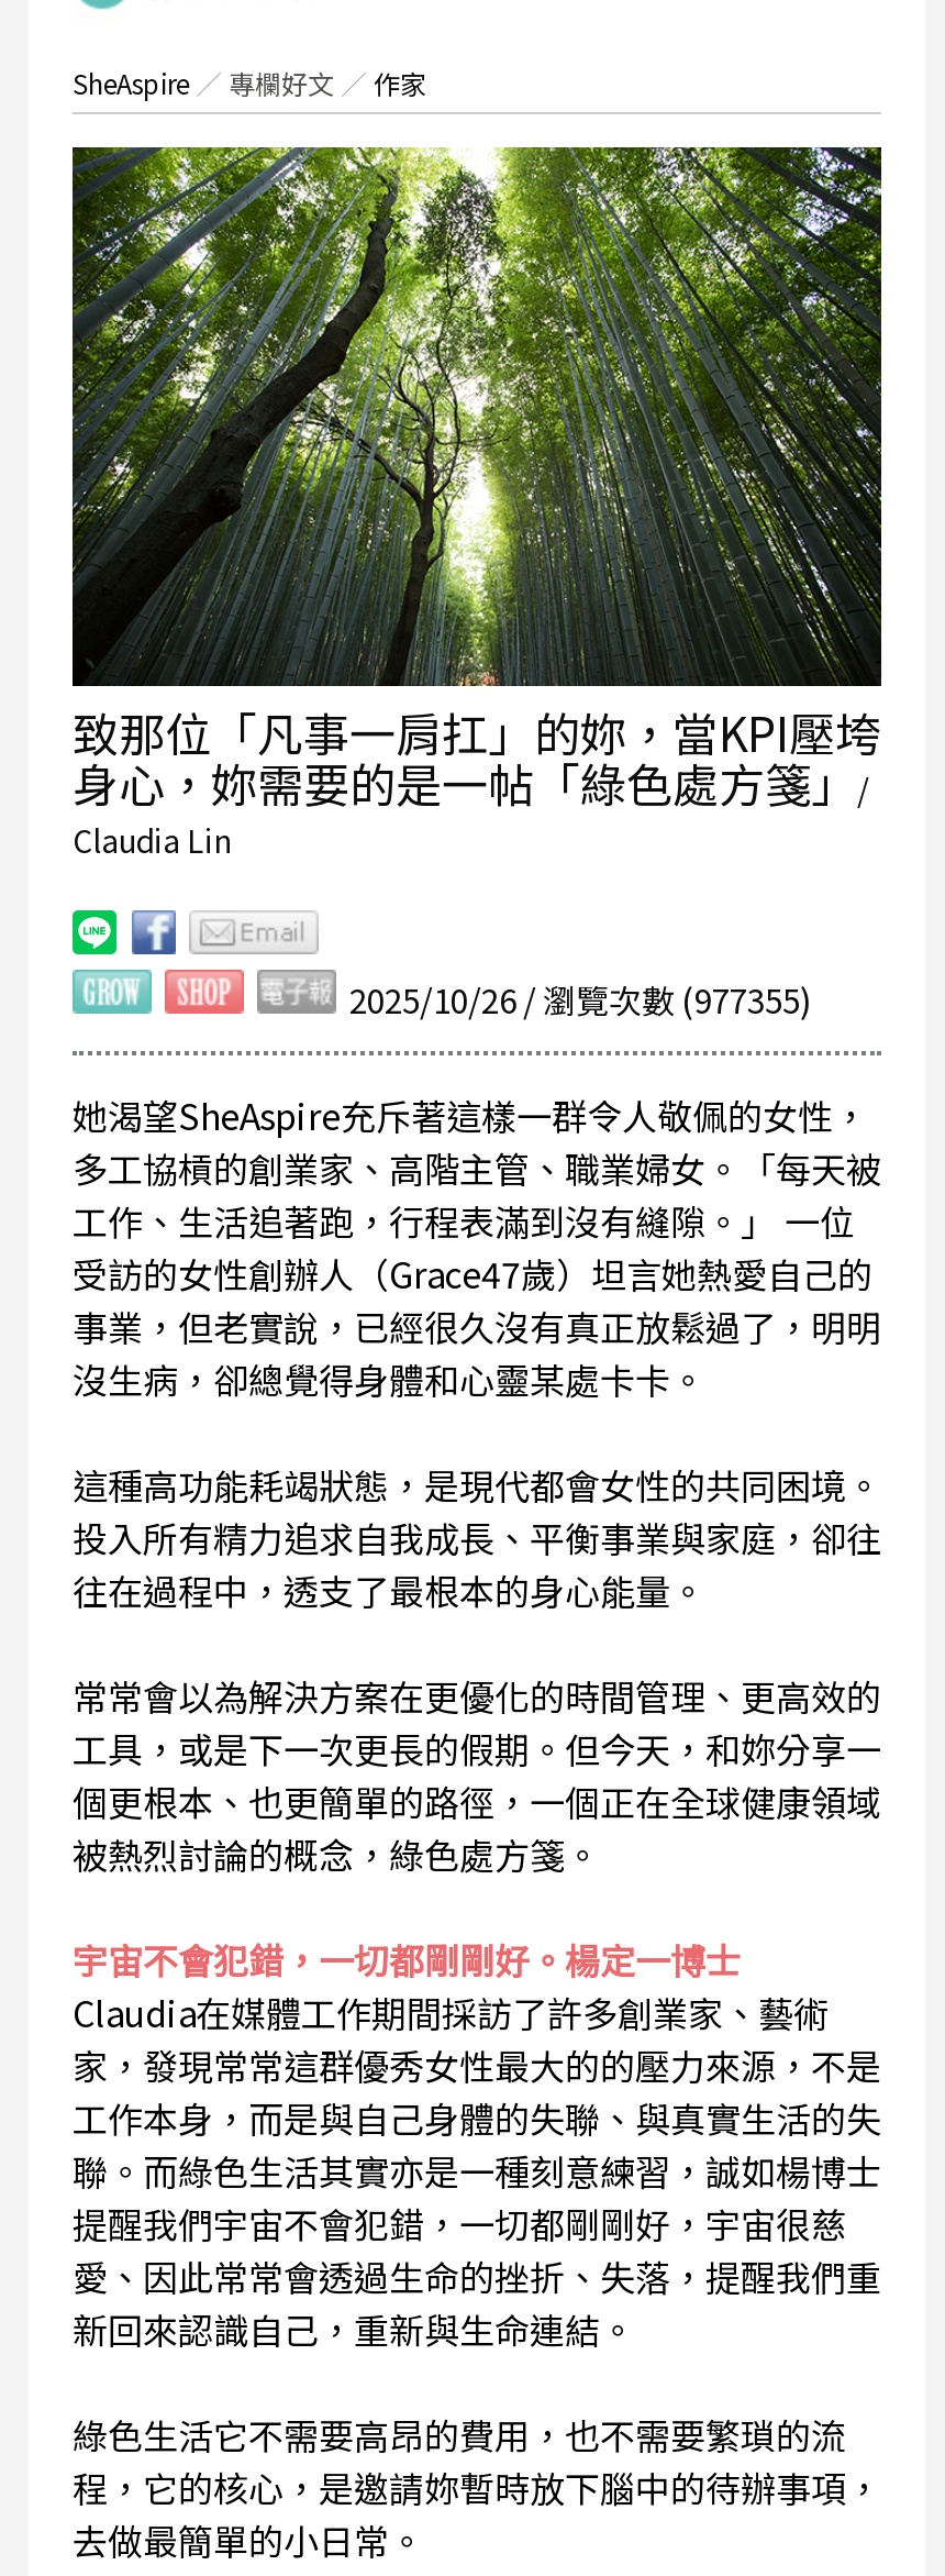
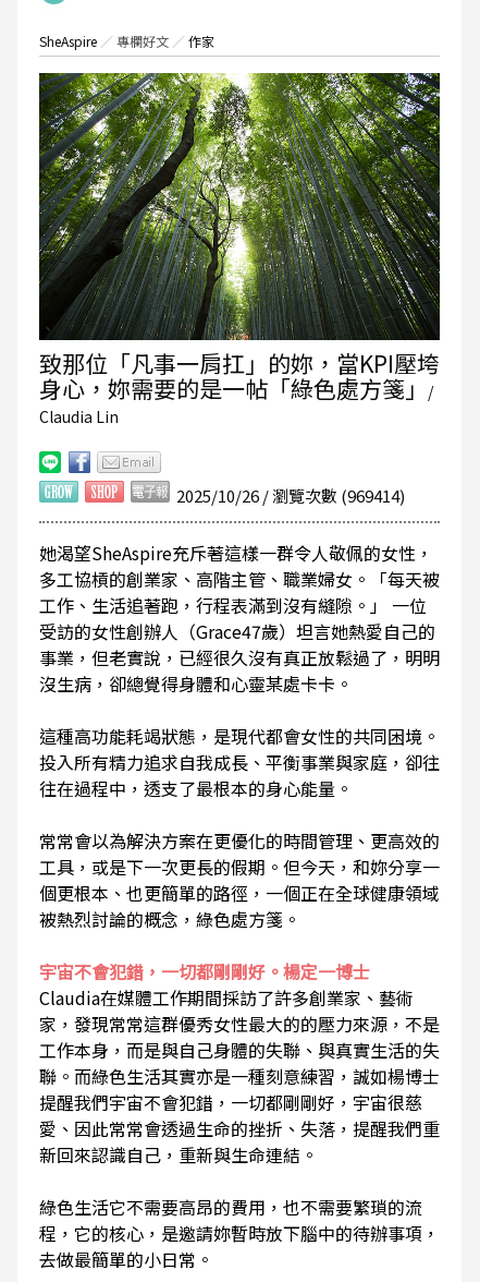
[349,975,811,1022] 2025/10/26 / 瀏覽次數 (977355) -> [176,484,405,506] 2025/10/26 / 瀏覽次數 (969414)

